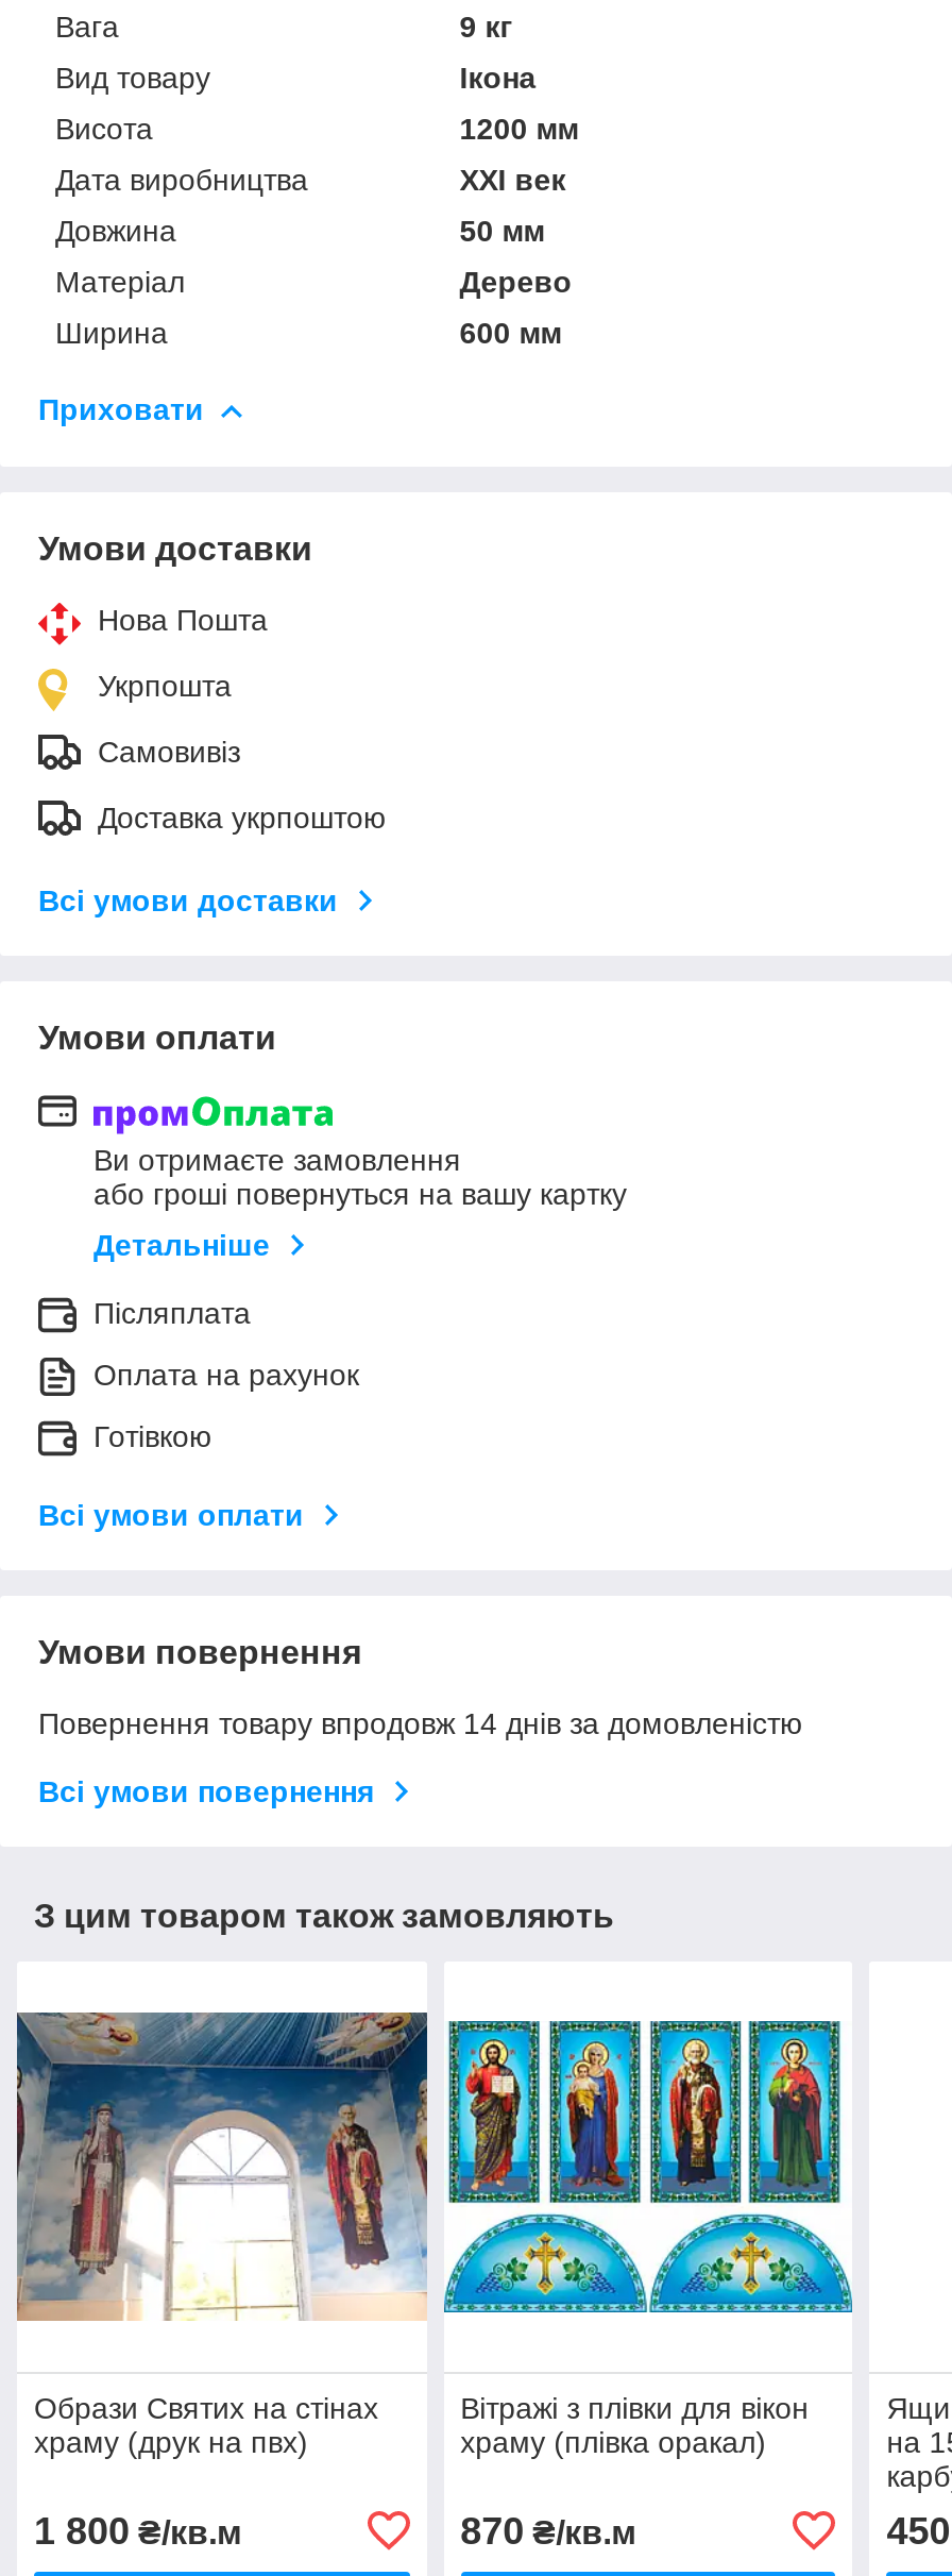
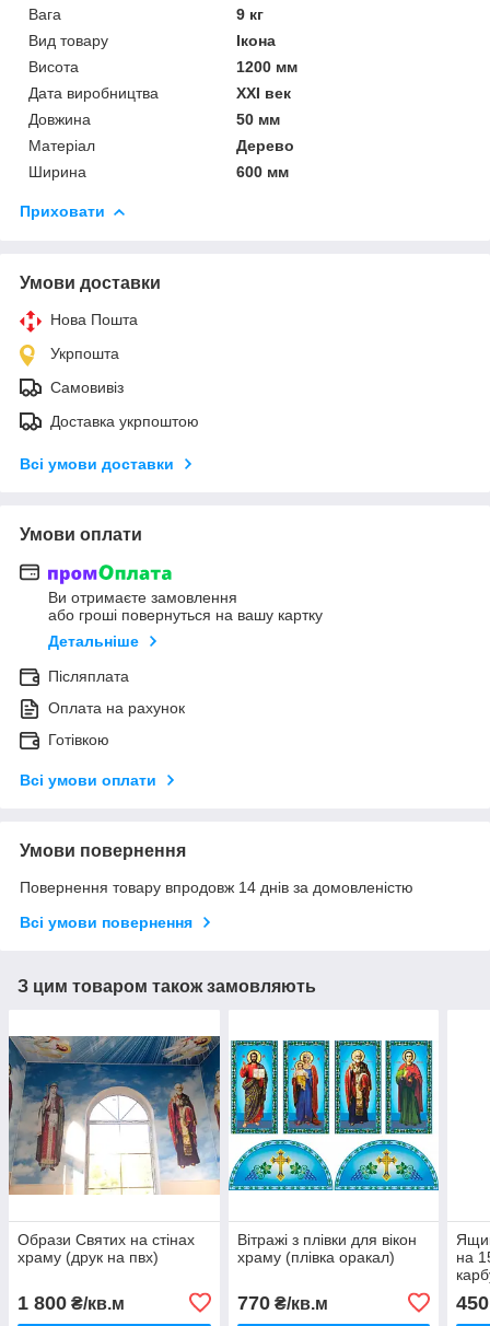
[460,2510,637,2552] 870 ₴/кв.м -> [237,1292,328,1314] 770 ₴/кв.м

